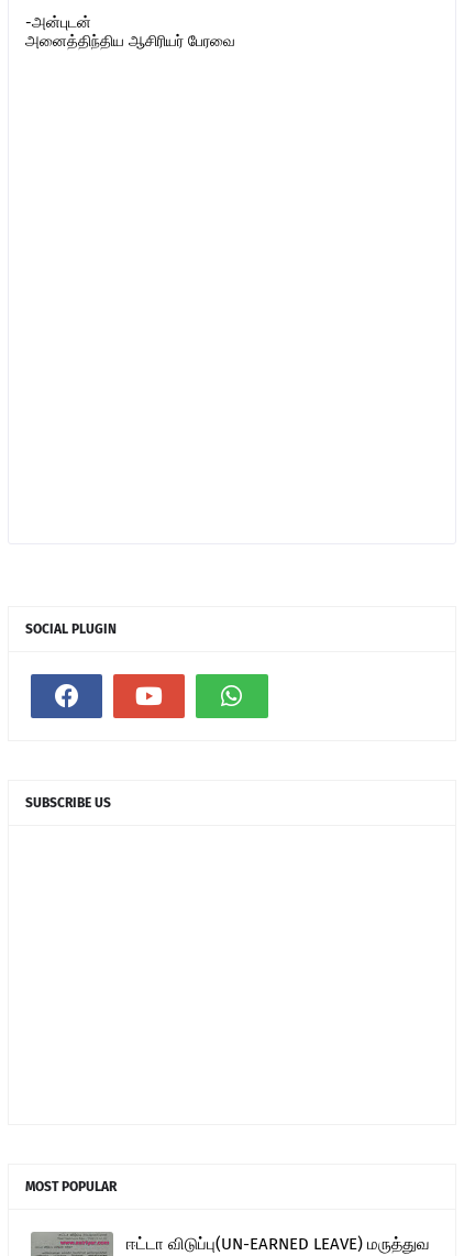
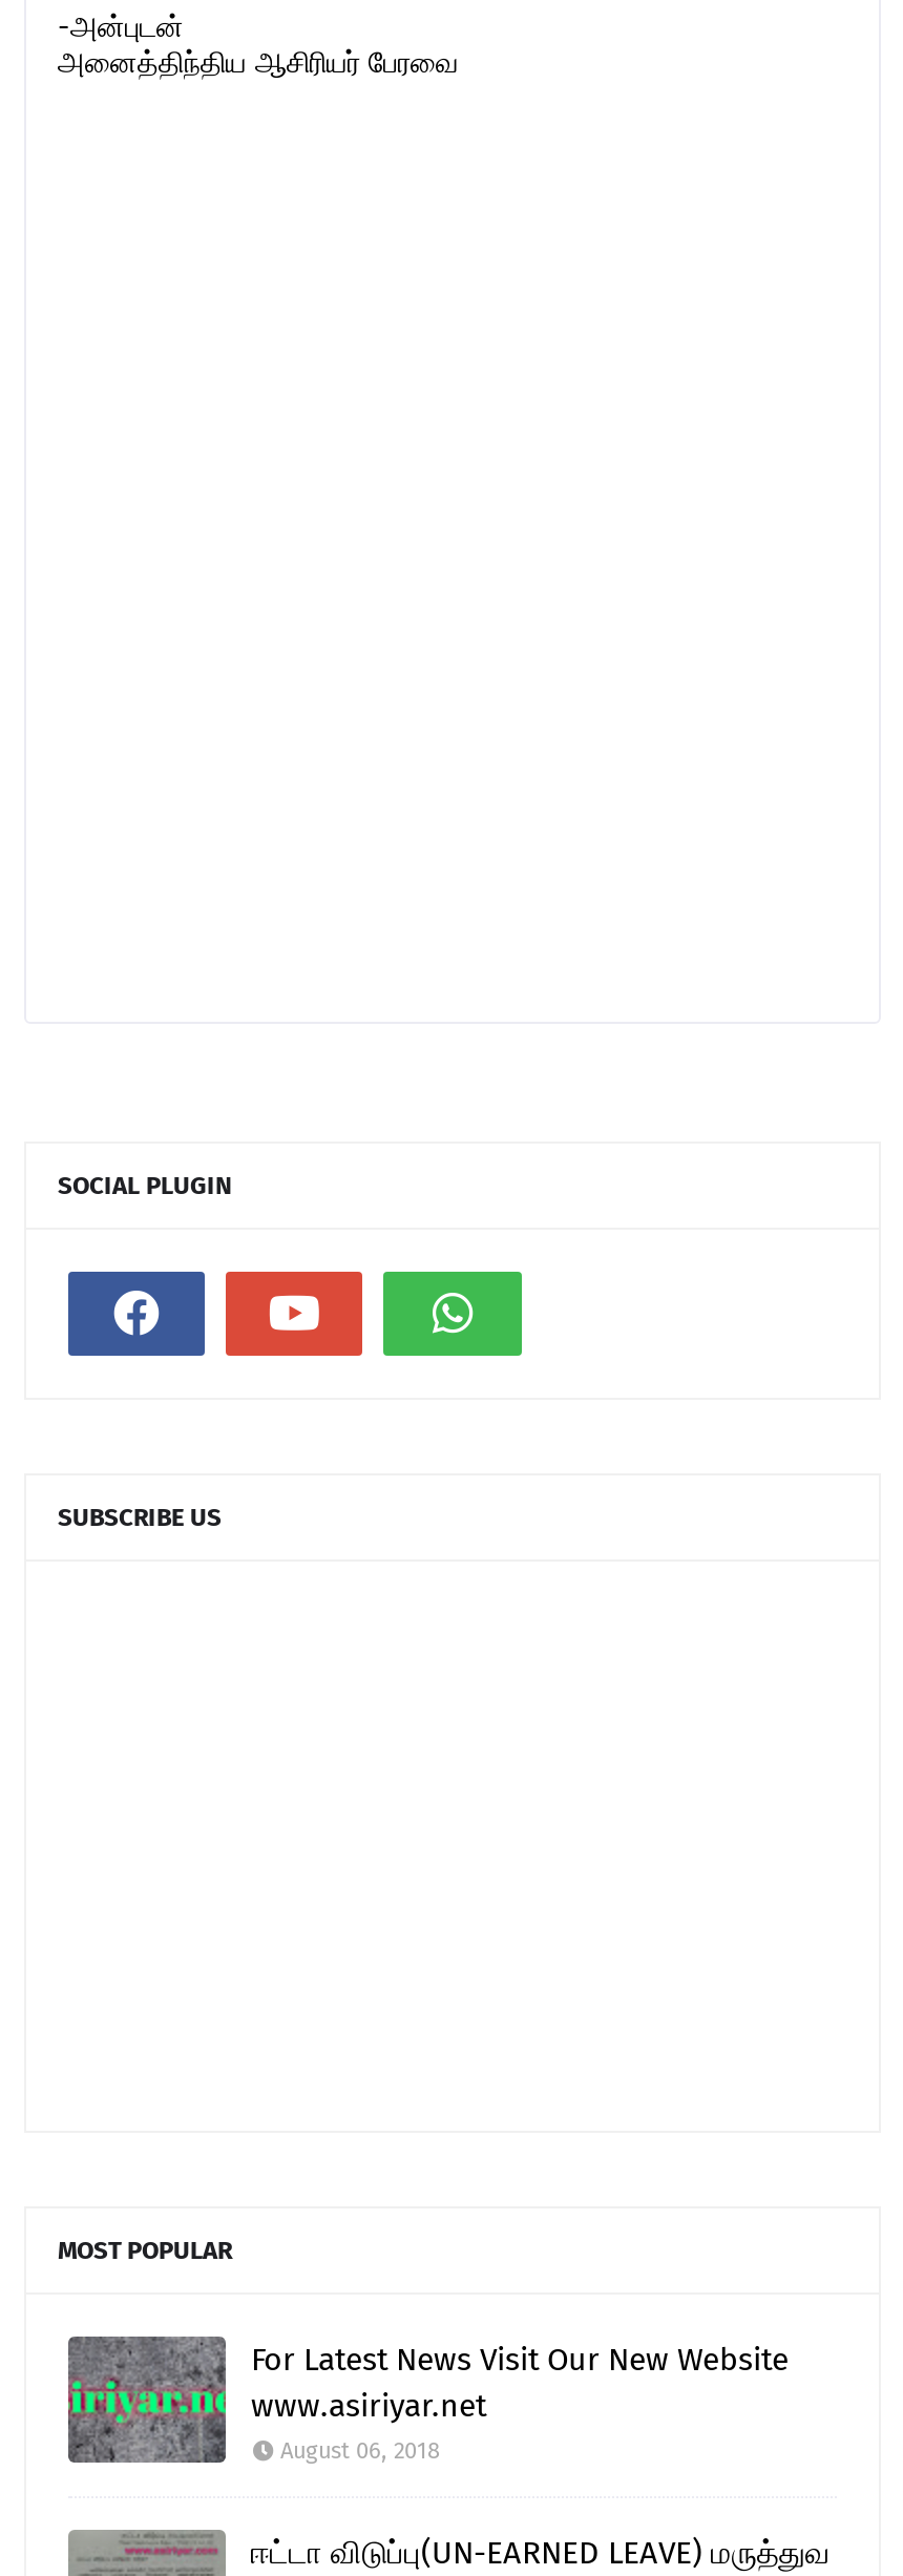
none -> [66,2337,789,2465] [image] | For Latest News Visit Our New Website | www.asiriyar.net | August 06, 2018

